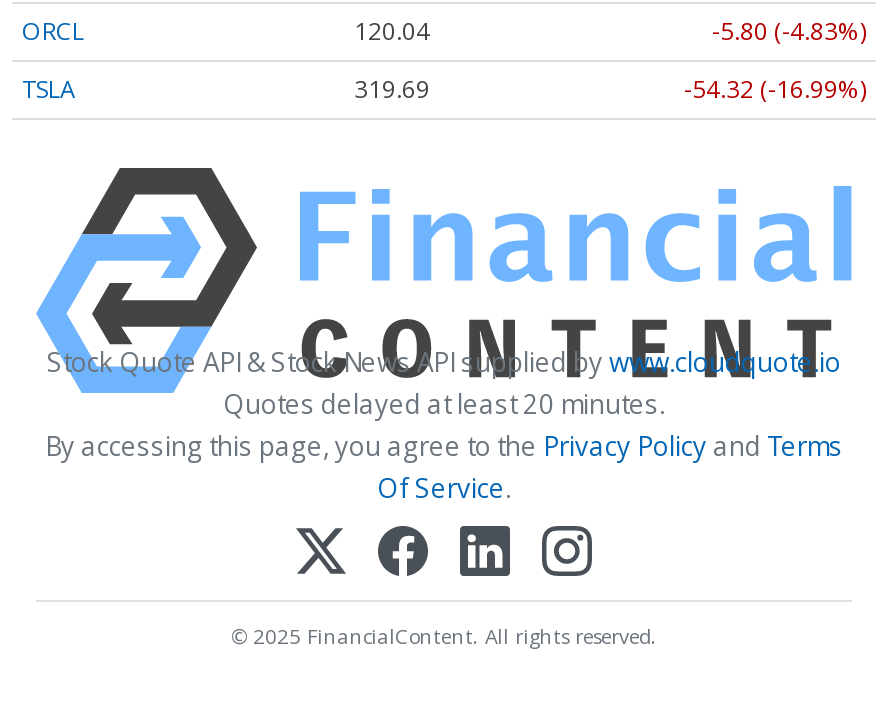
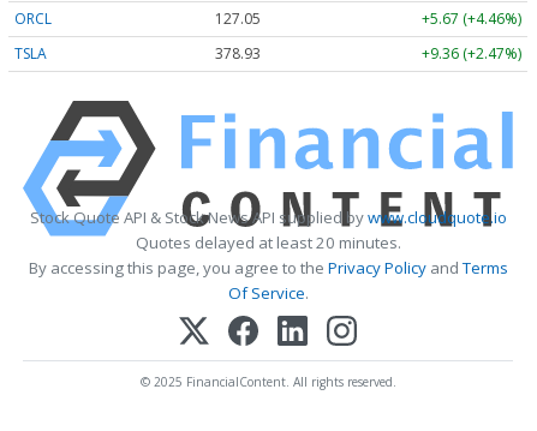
[354,15,430,49] 120.04 -> [215,9,261,29] 127.05
[712,15,866,49] -5.80 (-4.83%) -> [422,9,521,29] +5.67 (+4.46%)
[354,73,430,107] 319.69 -> [215,44,261,64] 378.93
[684,73,866,107] -54.32 (-16.99%) -> [422,44,521,64] +9.36 (+2.47%)

